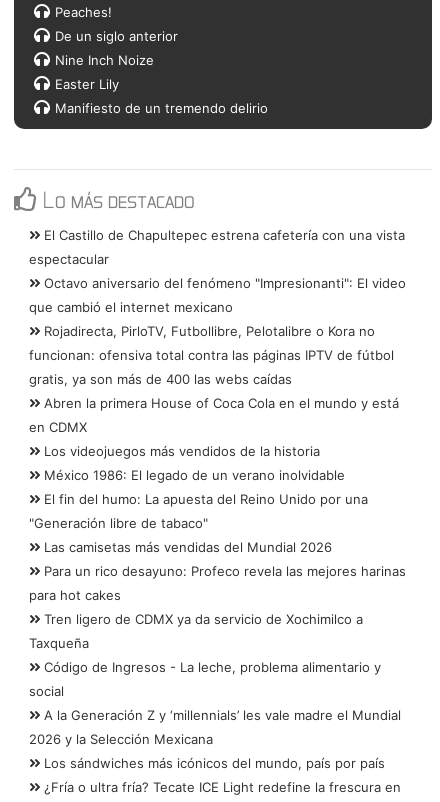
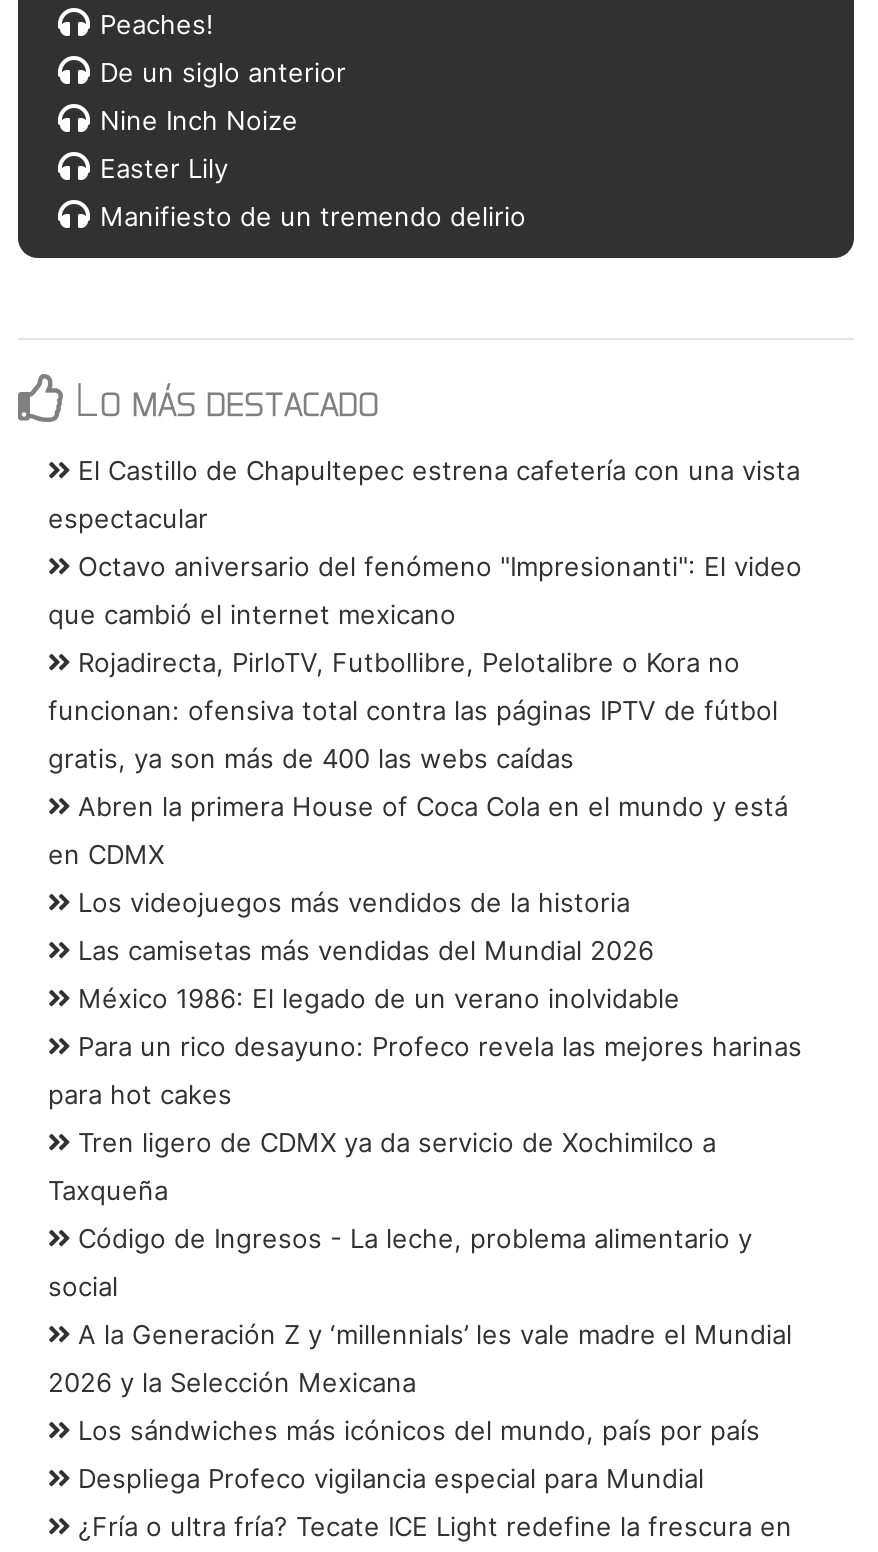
moved [40,467,345,483] -> [70,983,680,1015]: México 1986: El legado de un verano inolvidable
[29,491,368,531] El fin del humo: La apuesta del Reino Unido por una | "Generación libre de tabaco" -> none
moved [40,539,332,555] -> [70,935,654,967]: Las camisetas más vendidas del Mundial 2026
moved [29,563,406,771] -> [48,1031,802,1447]: Para un rico desayuno: Profeco revela las mejores harinas | para hot cakes | Tren ligero de CDMX ya da servicio de Xochimilco a | ... | 2026 y la Selección Mexicana | Los sándwiches más icónicos del mundo, país por país
none -> [70,1463,704,1495] Despliega Profeco vigilancia especial para Mundial

